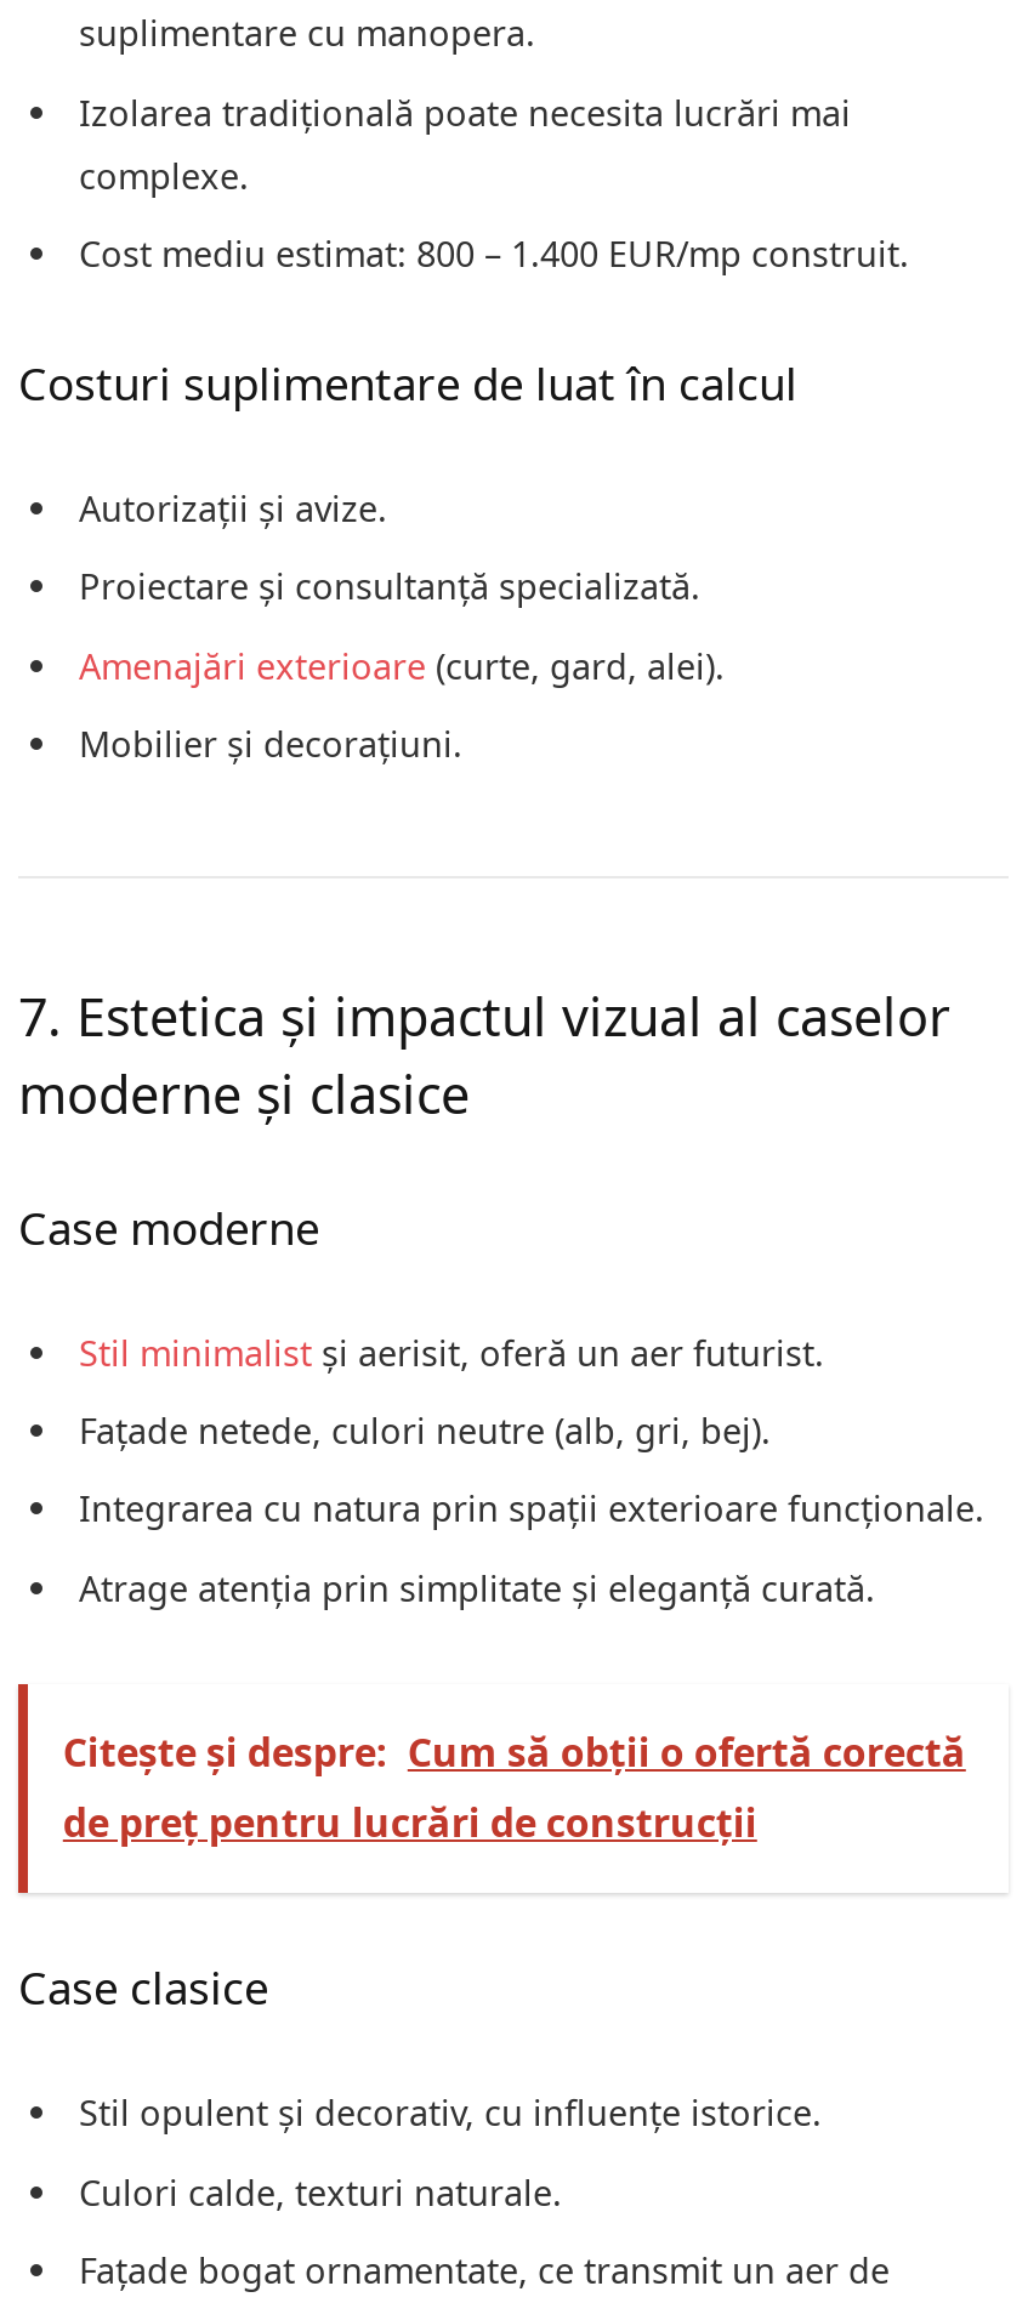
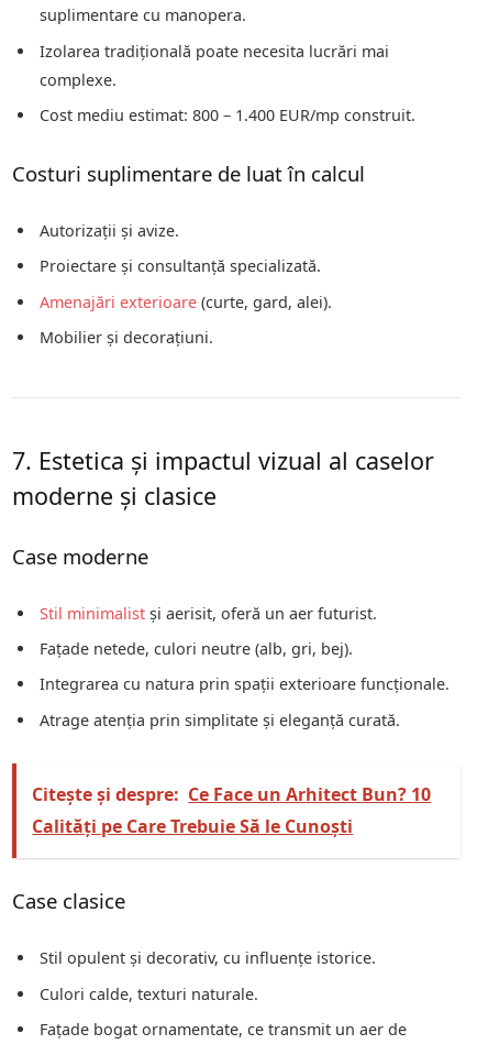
[63,1725,966,1849] Citește și despre: Cum să obții o ofertă corectă | de preț pentru lucrări de construcții -> [32,782,431,838] Citește și despre: Ce Face un Arhitect Bun? 10 | Calități pe Care Trebuie Să le Cunoști

